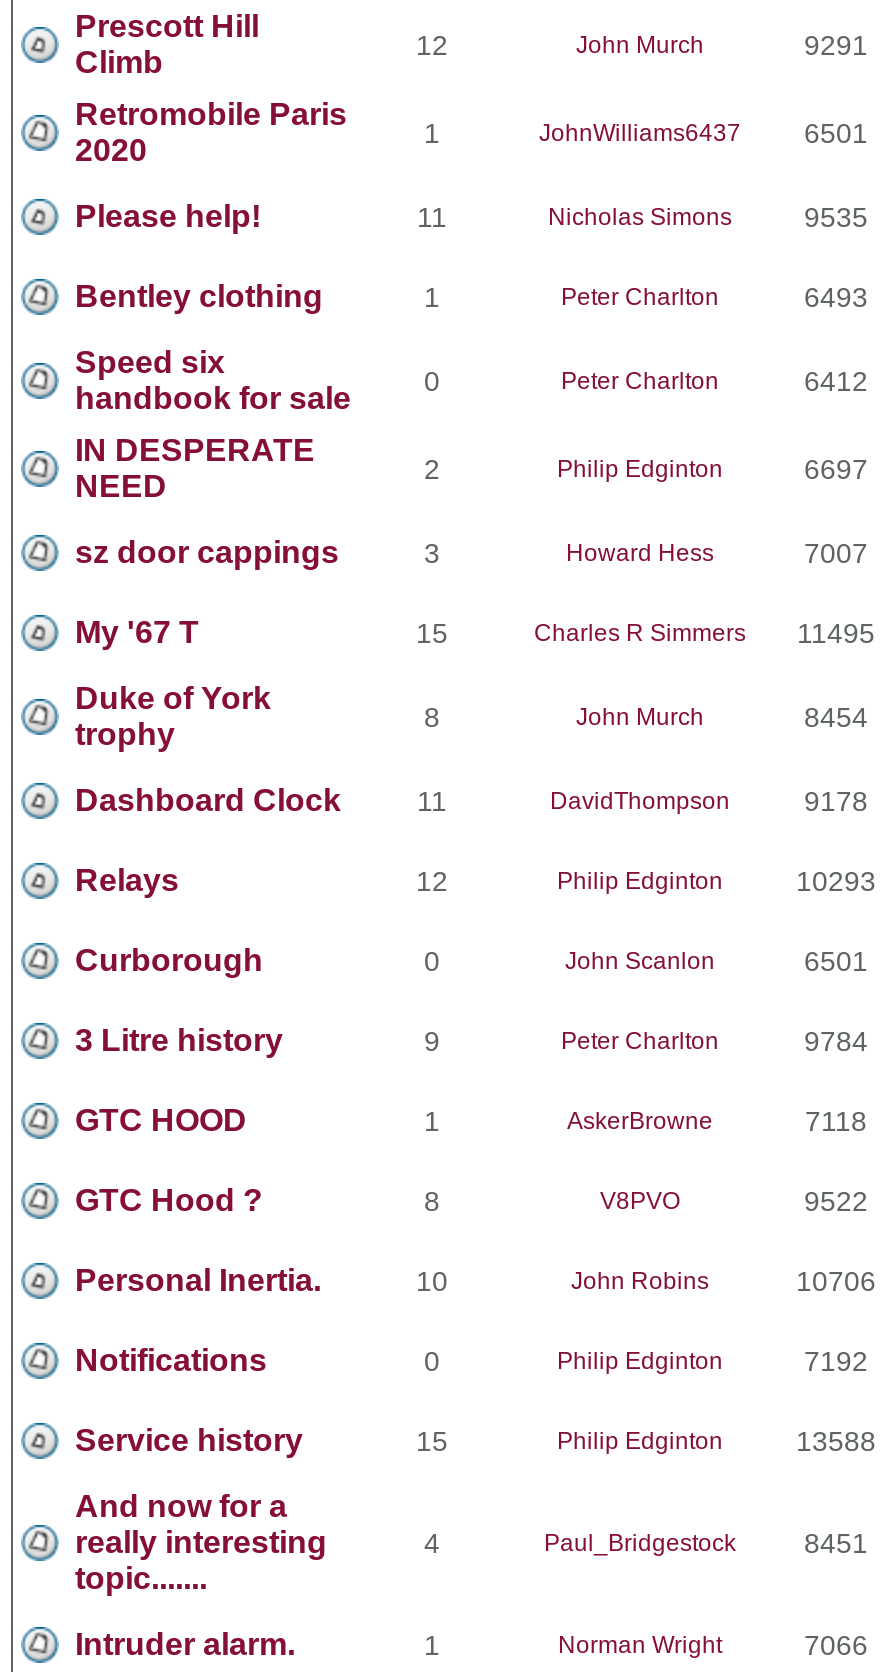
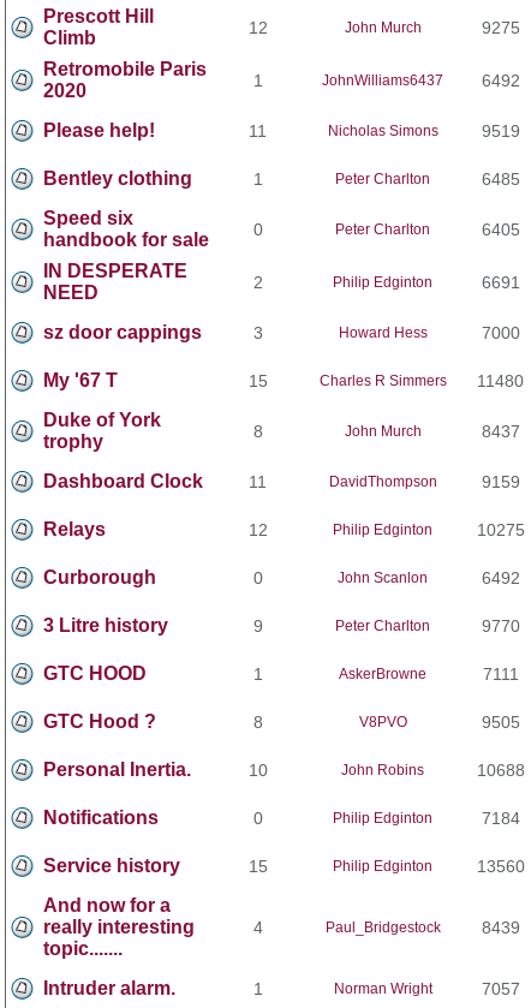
[804,28,868,60] 9291 -> [481,18,520,37] 9275
[804,116,868,148] 6501 -> [481,71,520,90] 6492
[804,200,868,232] 9535 -> [481,121,520,140] 9519
[804,280,868,312] 6493 -> [481,169,520,188] 6485
[804,364,868,396] 6412 -> [481,220,520,239] 6405
[804,452,868,484] 6697 -> [481,272,520,292] 6691
[804,536,868,568] 7007 -> [481,323,520,342] 7000
[534,616,875,648] Charles R Simmers 11495 -> [319,371,524,390] Charles R Simmers 11480
[804,700,868,732] 8454 -> [481,421,520,441] 8437
[804,784,868,816] 9178 -> [481,472,520,491] 9159
[796,864,876,896] 10293 -> [476,520,524,539] 10275
[804,944,868,976] 6501 -> [481,568,520,587] 6492
[804,1024,868,1056] 9784 -> [481,616,520,635] 9770
[805,1104,867,1136] 7118 -> [482,664,518,683] 7111
[804,1184,868,1216] 9522 -> [481,712,520,731] 9505
[796,1264,876,1296] 10706 -> [476,760,524,779] 10688
[804,1344,868,1376] 7192 -> [481,808,520,827] 7184
[796,1424,876,1456] 13588 -> [476,856,524,875] 13560
[804,1526,868,1558] 8451 -> [481,918,520,937] 8439
[804,1628,868,1660] 7066 -> [481,979,520,998] 7057

